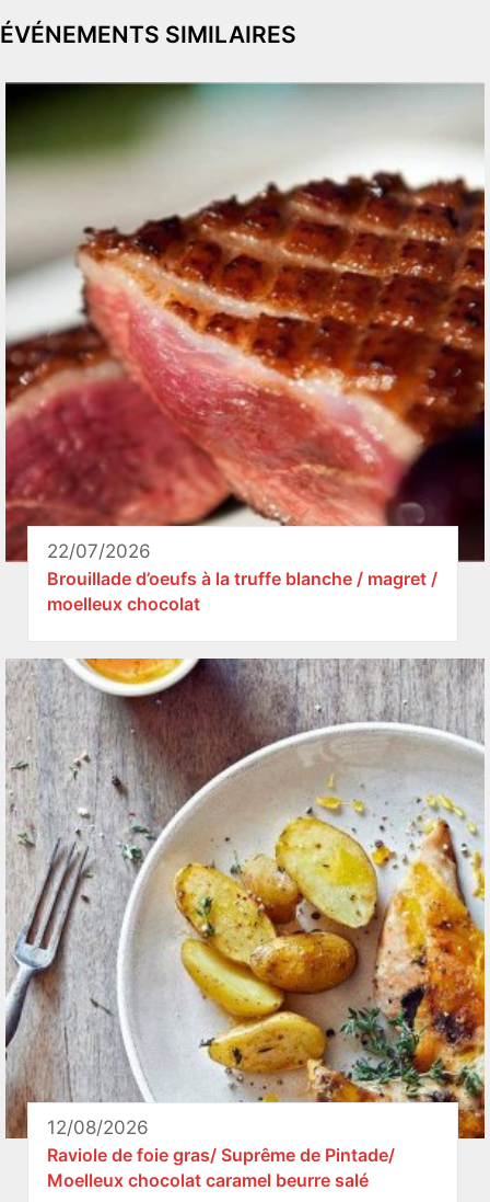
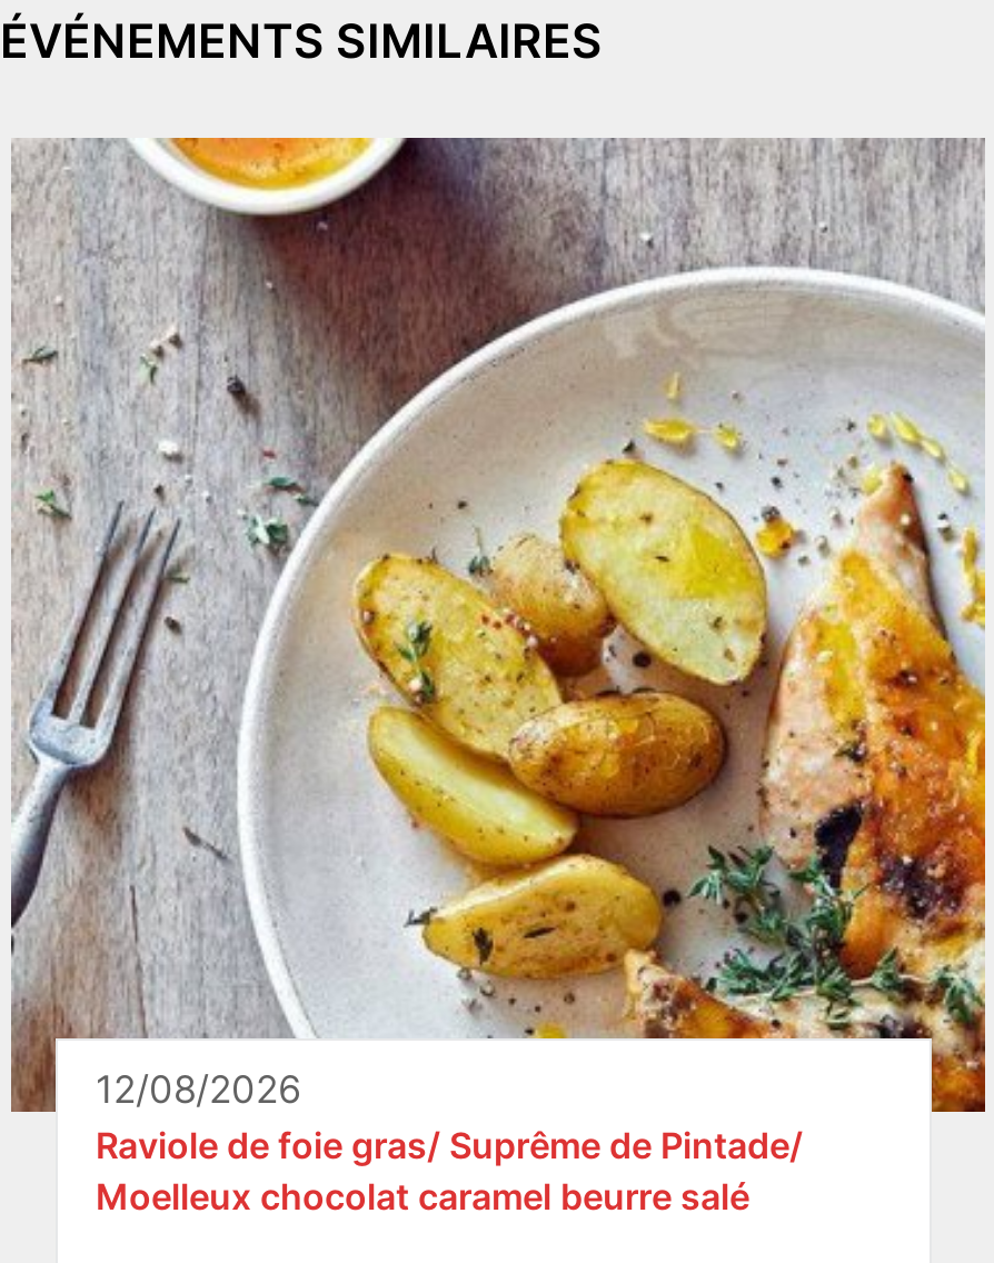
[4,81,486,615] [image] | 22/07/2026 | Brouillade d’oeufs à la truffe blanche / magret / | moelleux chocolat -> none

